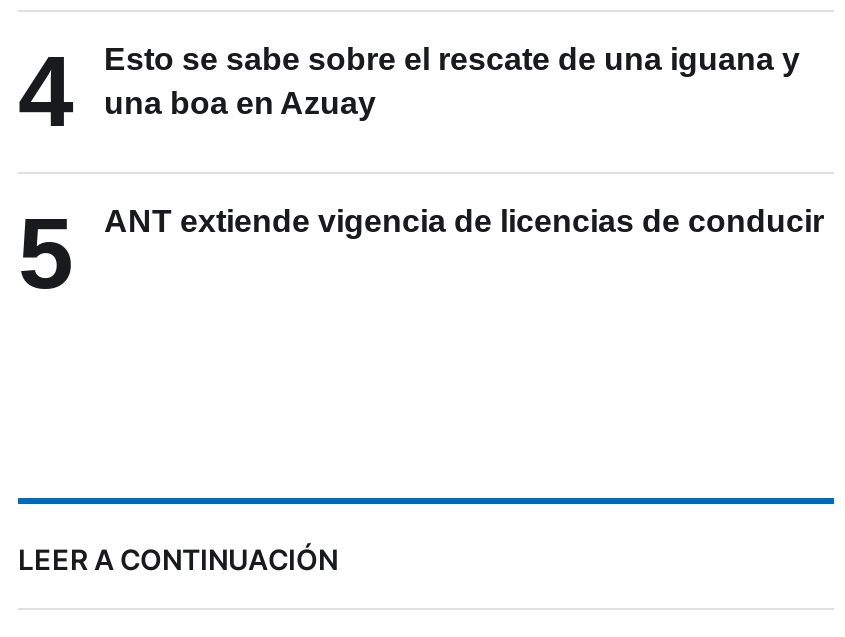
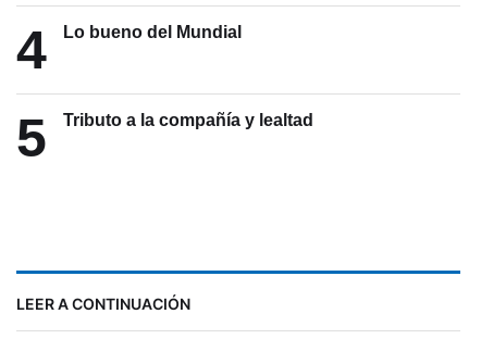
[104,42,800,120] Esto se sabe sobre el rescate de una iguana y | una boa en Azuay -> [63,23,242,41] Lo bueno del Mundial
[104,204,824,238] ANT extiende vigencia de licencias de conducir -> [63,111,313,129] Tributo a la compañía y lealtad

